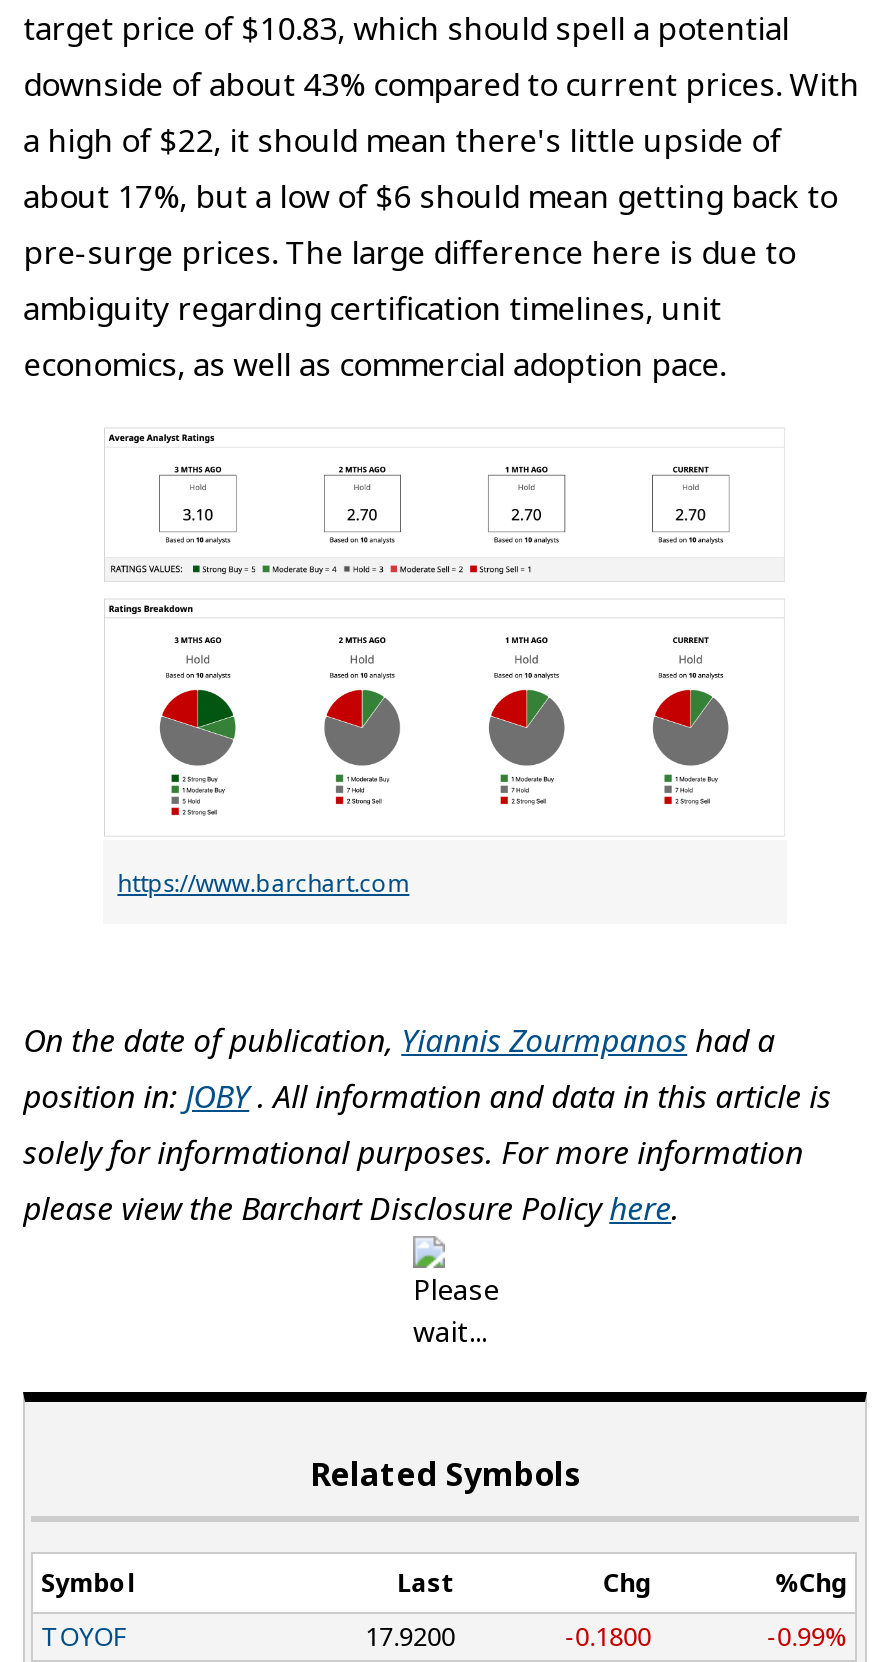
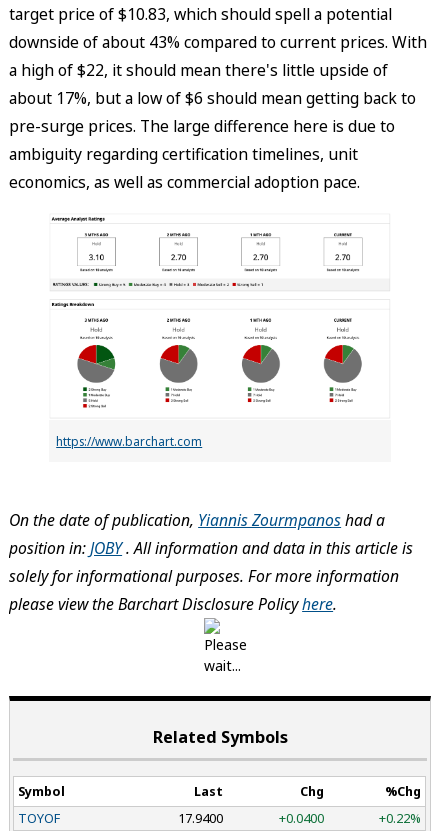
[365,1618,455,1654] 17.9200 -> [178,809,223,827] 17.9400
[565,1618,651,1654] -0.1800 -> [279,809,324,827] +0.0400
[767,1618,847,1654] -0.99% -> [379,809,421,827] +0.22%

